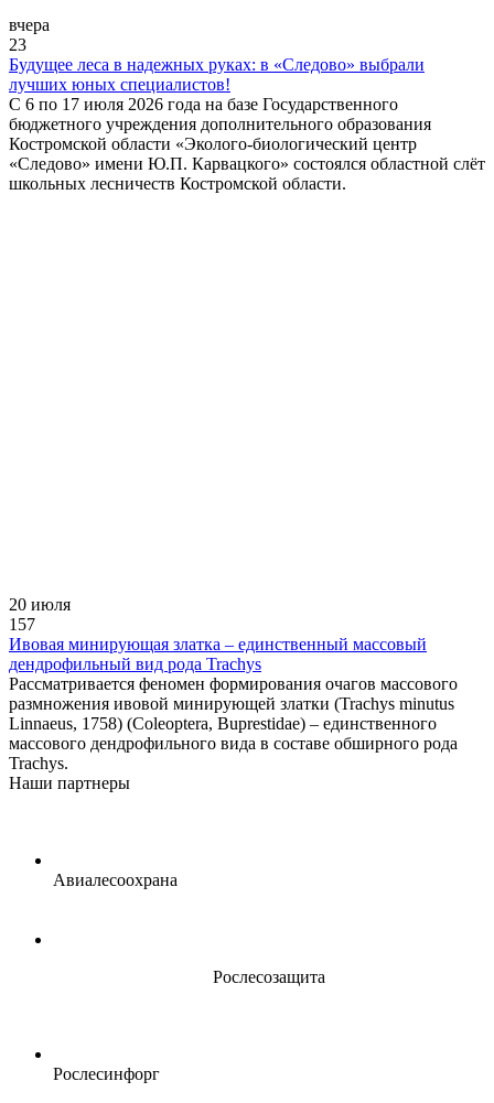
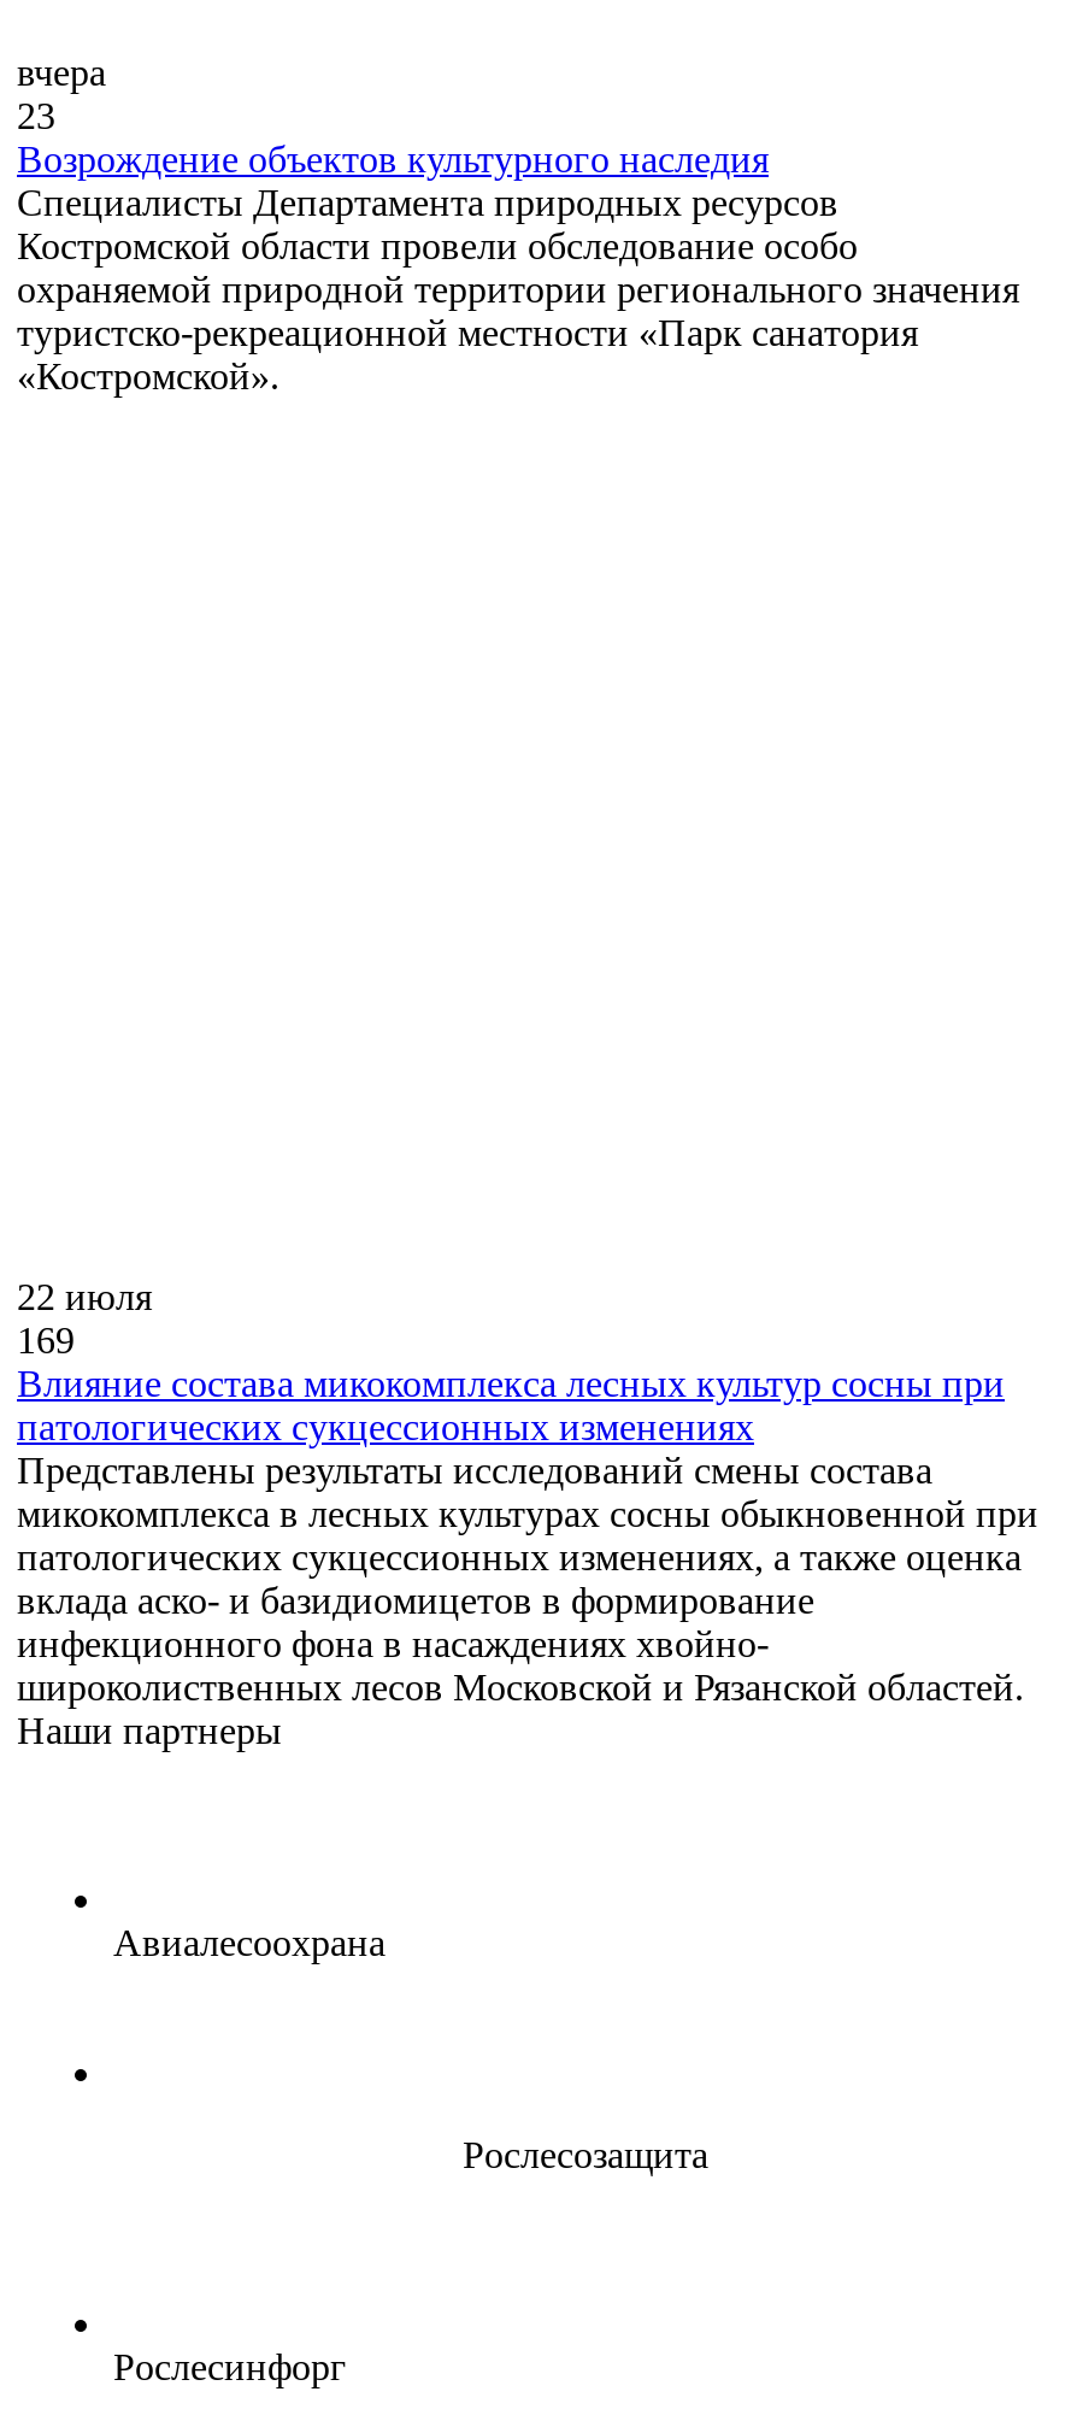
[9,55,485,193] Будущее леса в надежных руках: в «Следово» выбрали | лучших юных специалистов! | С 6 по 17 июля 2026 года на базе Государственного | бюджетного учреждения дополнительного образования | Костромской области «Эколого-биологический центр | «Следово» имени Ю.П. Карвацкого» состоялся областной слёт | школьных лесничеств Костромской области. -> [17,138,1019,396] Возрождение объектов культурного наследия | Специалисты Департамента природных ресурсов | Костромской области провели обследование особо | охраняемой природной территории регионального значения | туристско-рекреационной местности «Парк санатория | «Костромской».
[9,595,458,772] 20 июля | 157 | Ивовая минирующая златка – единственный массовый | дендрофильный вид рода Trachys | Рассматривается феномен формирования очагов массового | размножения ивовой минирующей златки (Trachys minutus | Linnaeus, 1758) (Coleoptera, Buprestidae) – единственного | массового дендрофильного вида в составе обширного рода | Trachys. -> [17,1276,1038,1707] 22 июля | 169 | Влияние состава микокомплекса лесных культур сосны при | патологических сукцессионных изменениях | Представлены результаты исследований смены состава | микокомплекса в лесных культурах сосны обыкновенной при | патологических сукцессионных изменениях, а также оценка | вклада аско- и базидиомицетов в формирование | инфекционного фона в насаждениях хвойно- | широколиственных лесов Московской и Рязанской областей.

